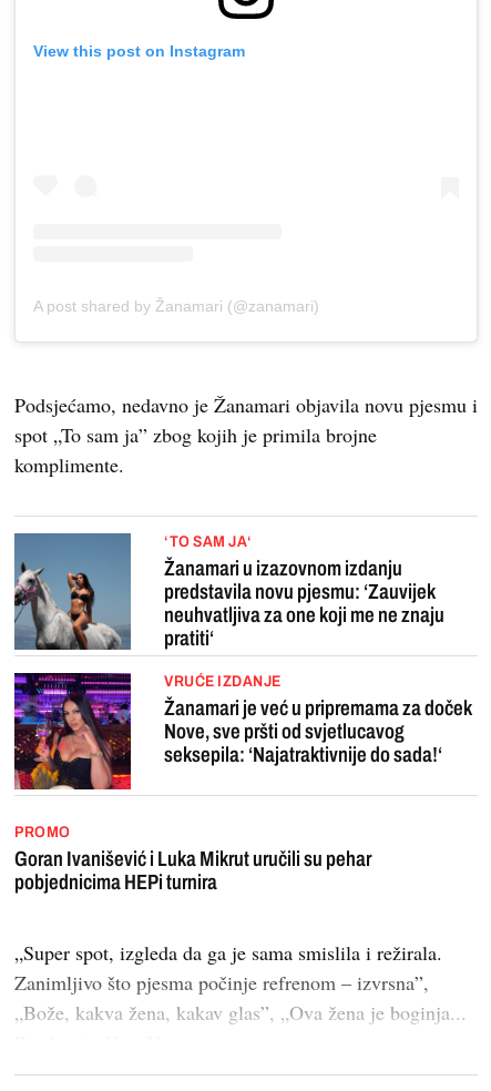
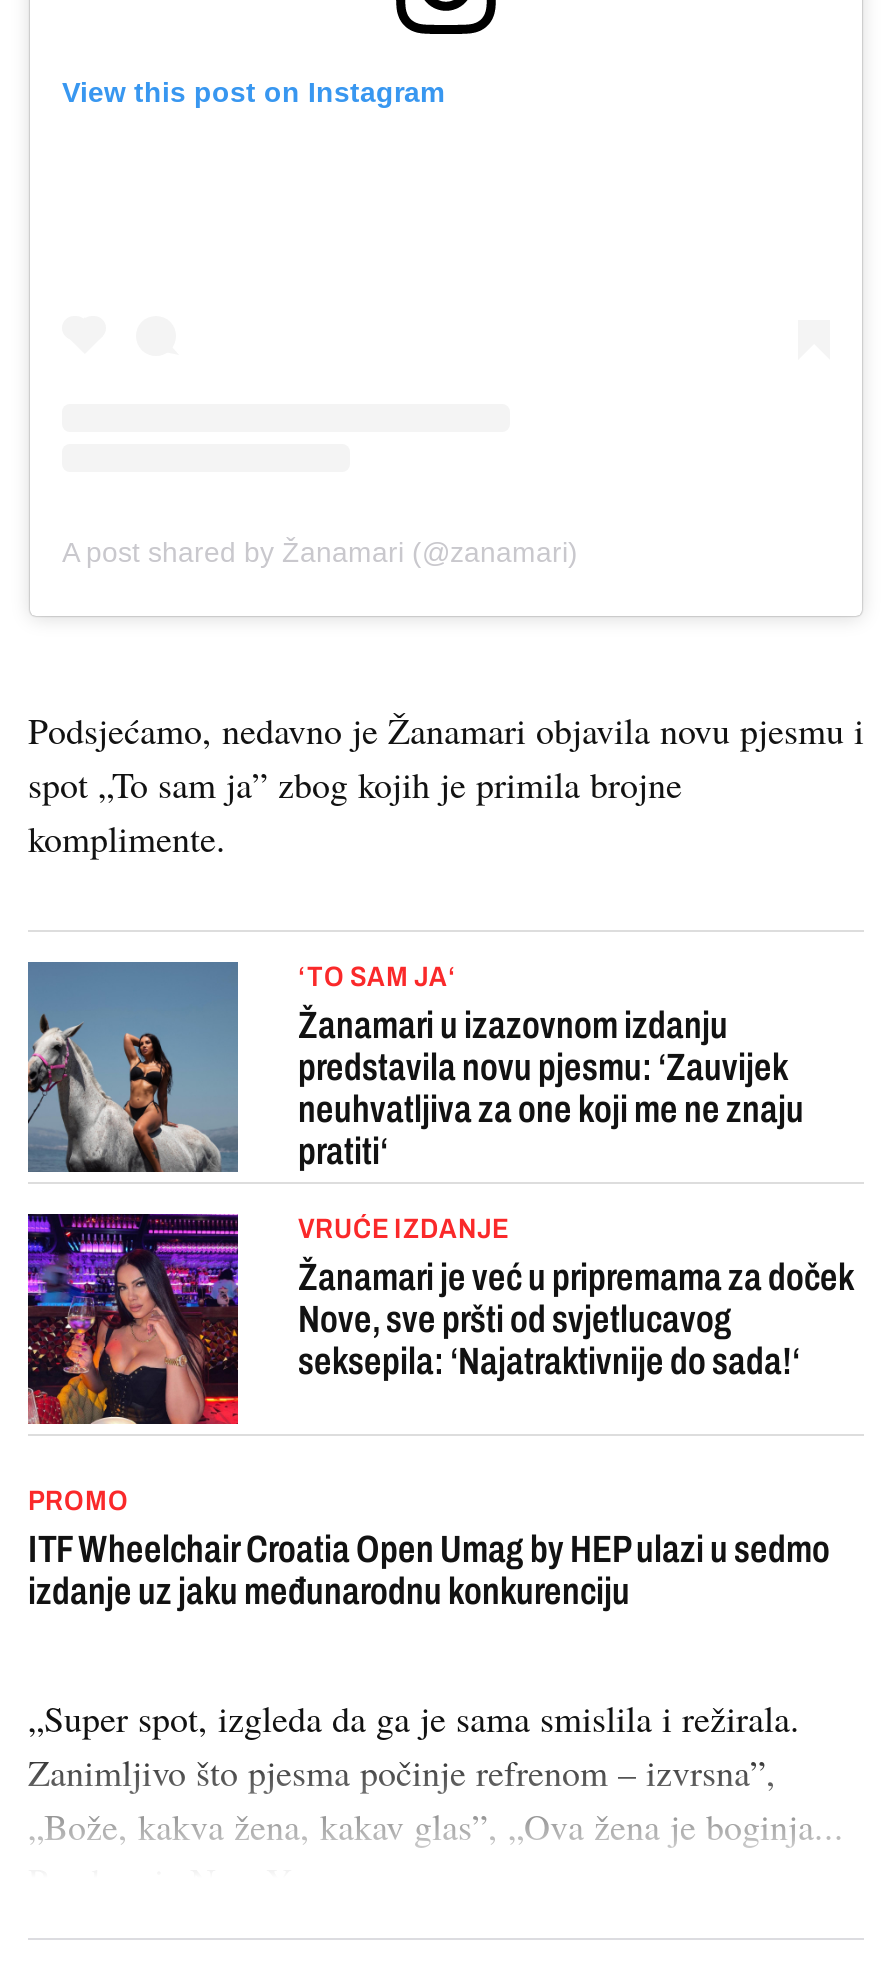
[14,848,371,894] Goran Ivanišević i Luka Mikrut uručili su pehar | pobjednicima HEPi turnira -> [28,1529,830,1613] ITF Wheelchair Croatia Open Umag by HEP ulazi u sedmo | izdanje uz jaku međunarodnu konkurenciju

